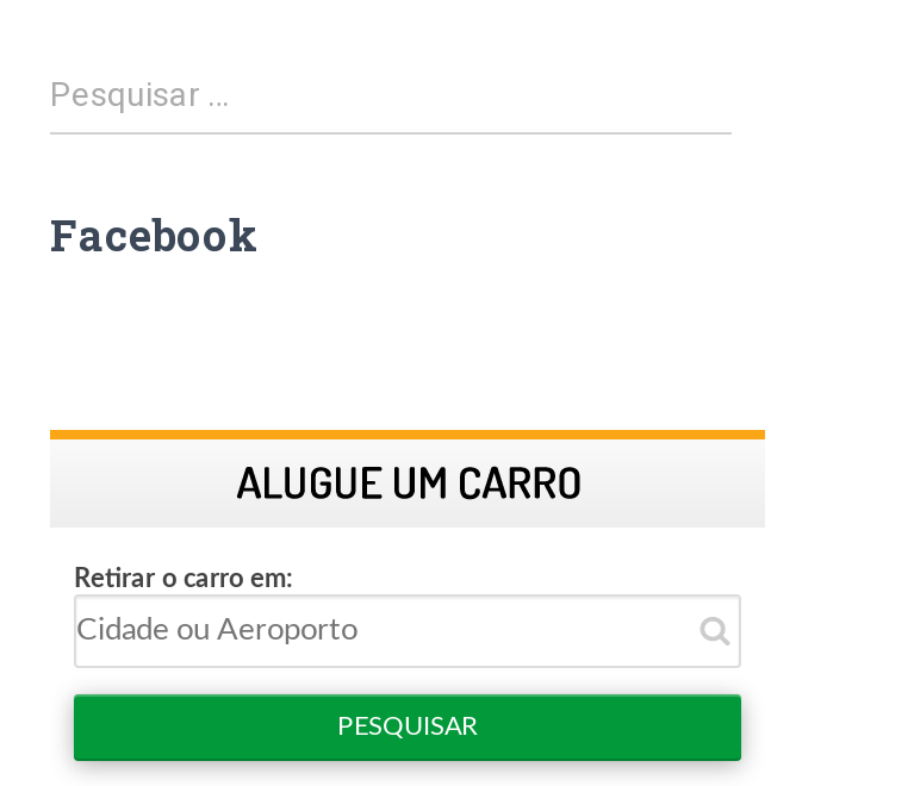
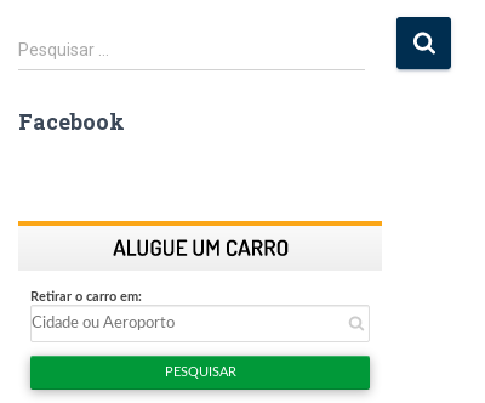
none -> [395,16,452,72] [image]

